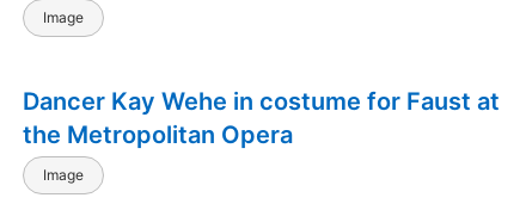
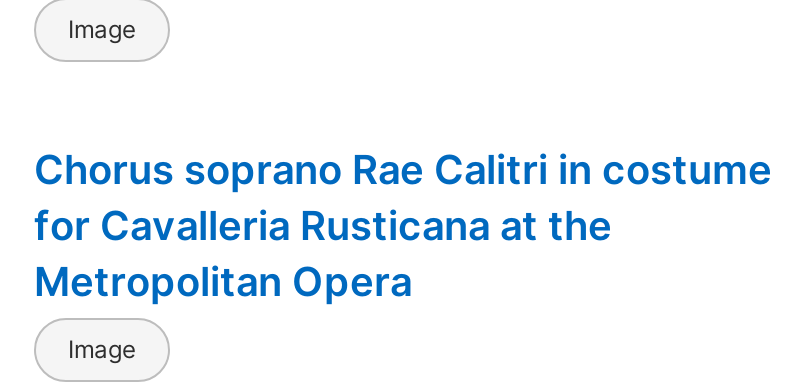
[23,87,500,149] Dancer Kay Wehe in costume for Faust at | the Metropolitan Opera -> [34,146,772,306] Chorus soprano Rae Calitri in costume | for Cavalleria Rusticana at the | Metropolitan Opera

